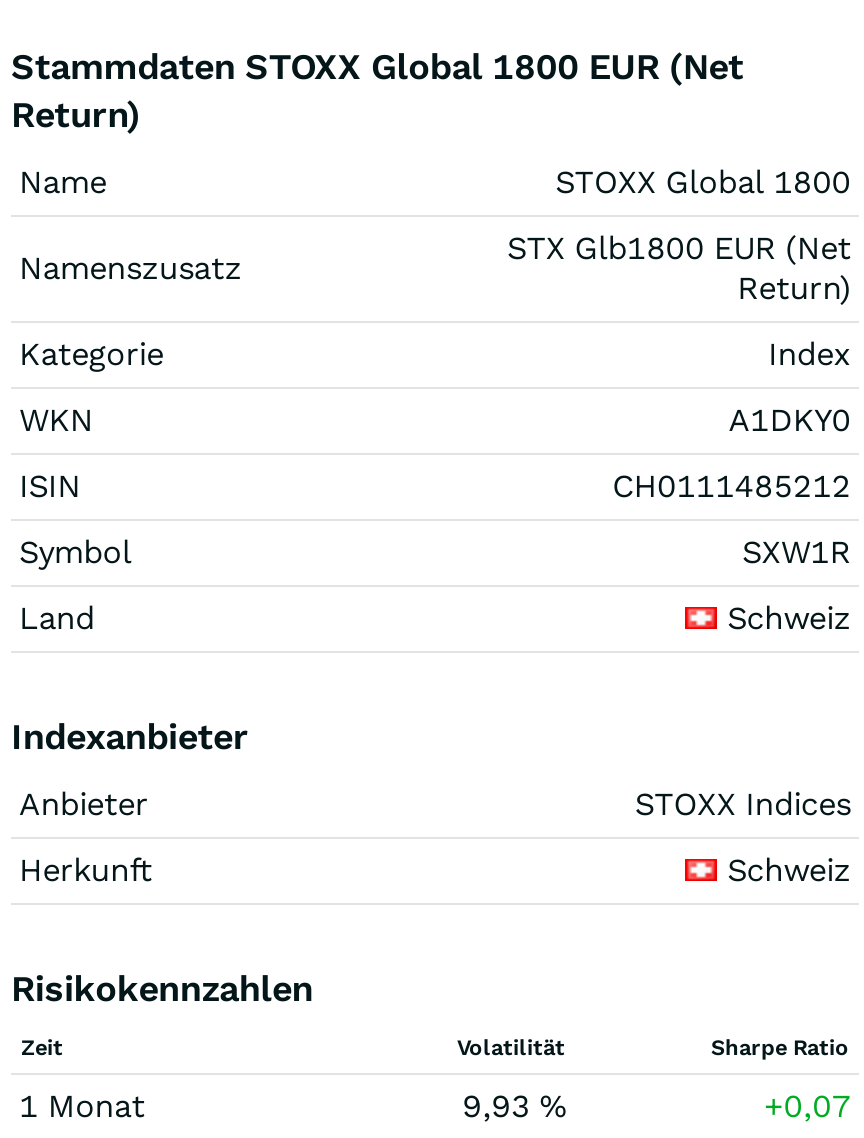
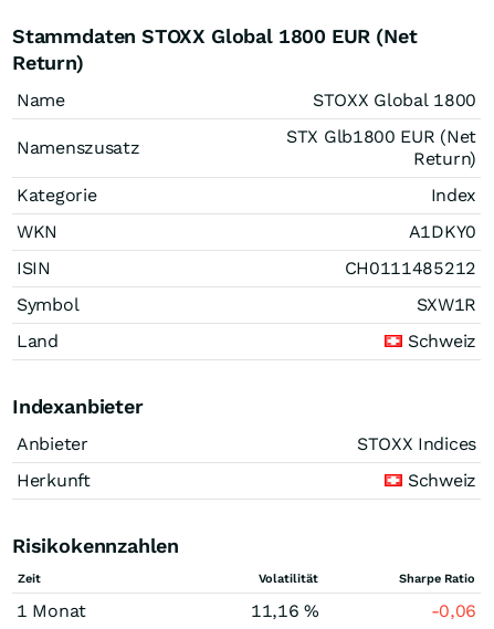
[463,1087,567,1125] 9,93 % -> [251,600,319,621] 11,16 %
[764,1087,851,1125] +0,07 -> [430,600,476,621] -0,06

